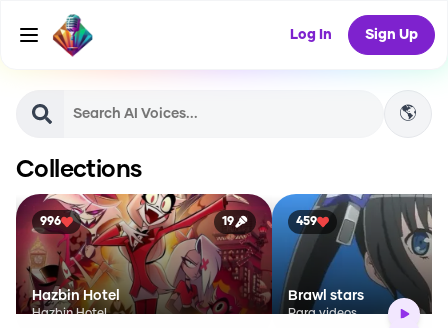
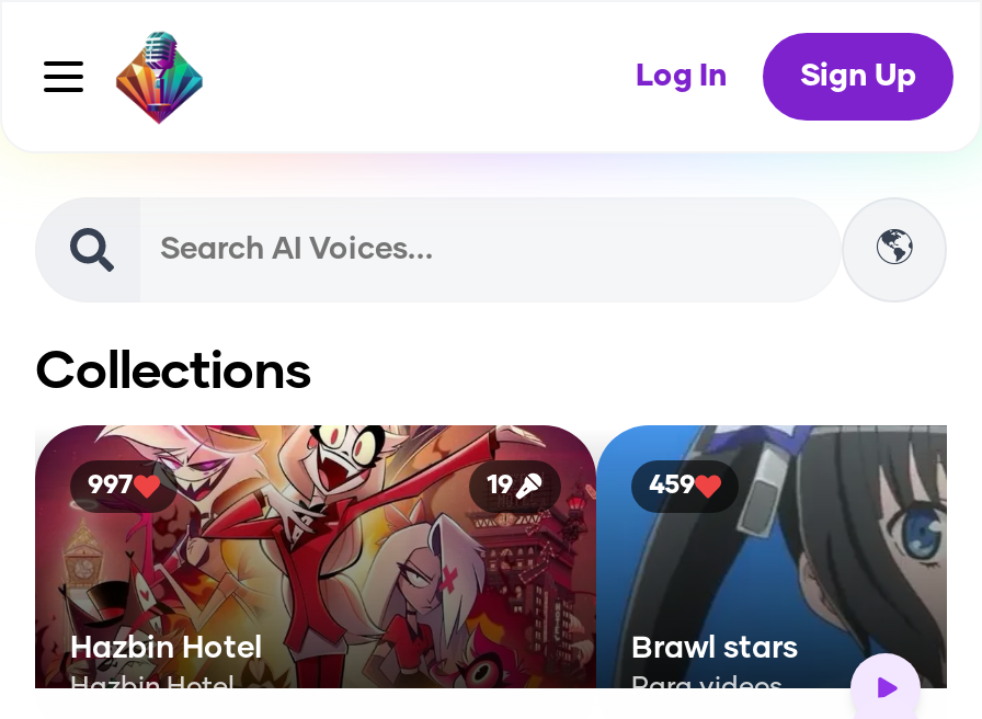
[40,216,61,228] 996 -> [88,473,134,500] 997

